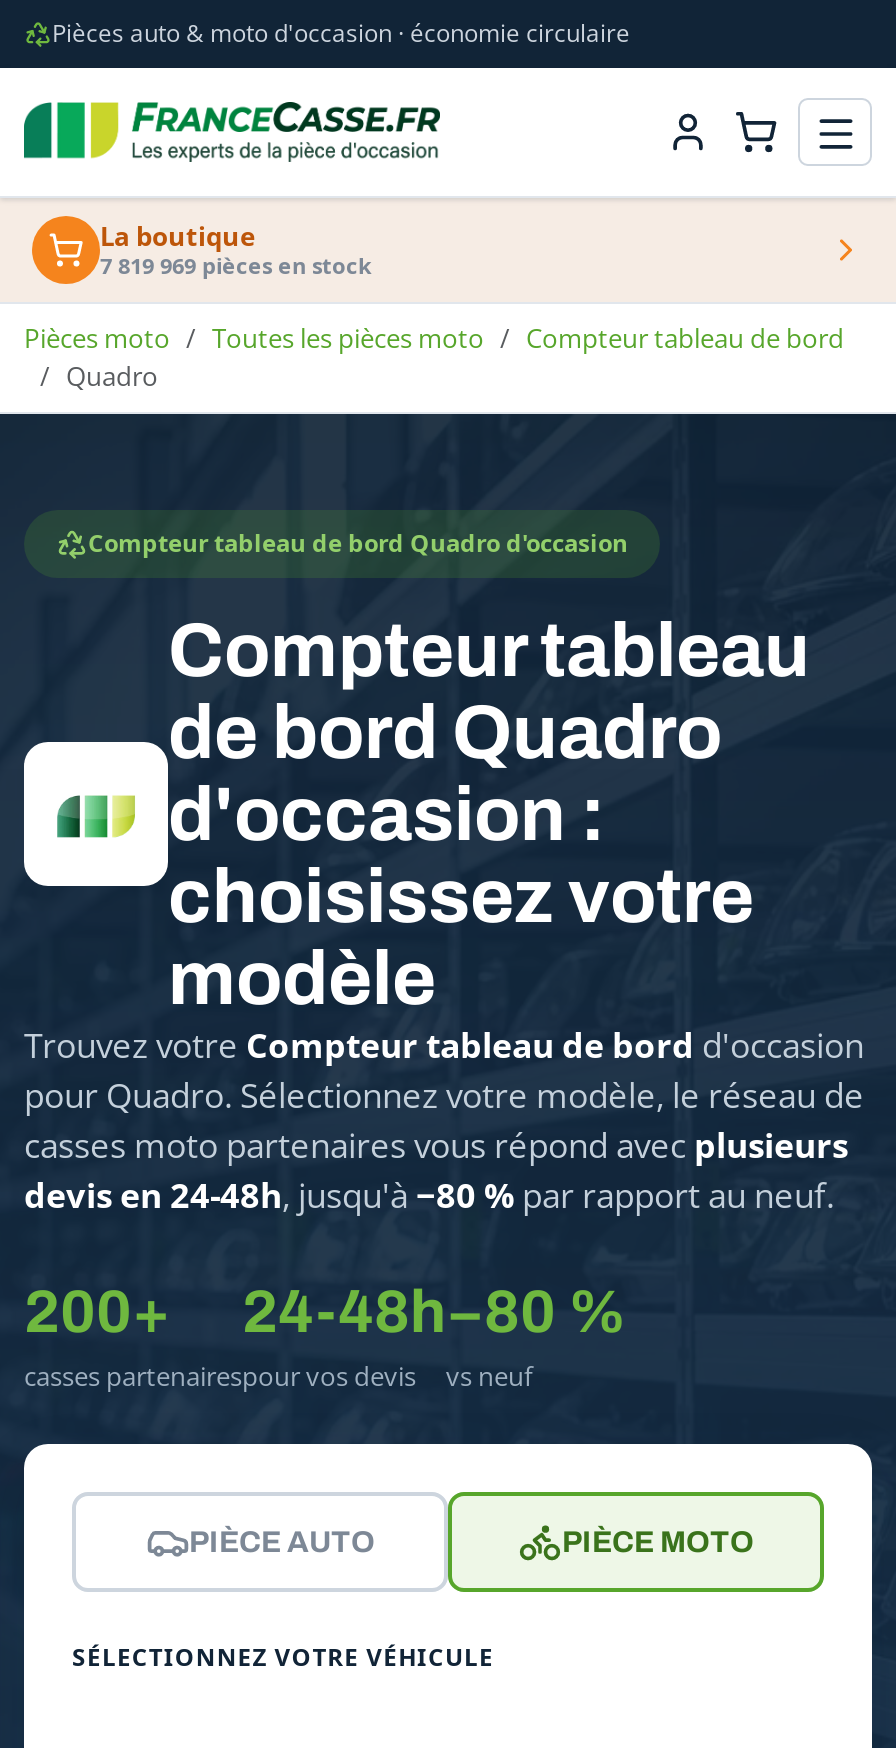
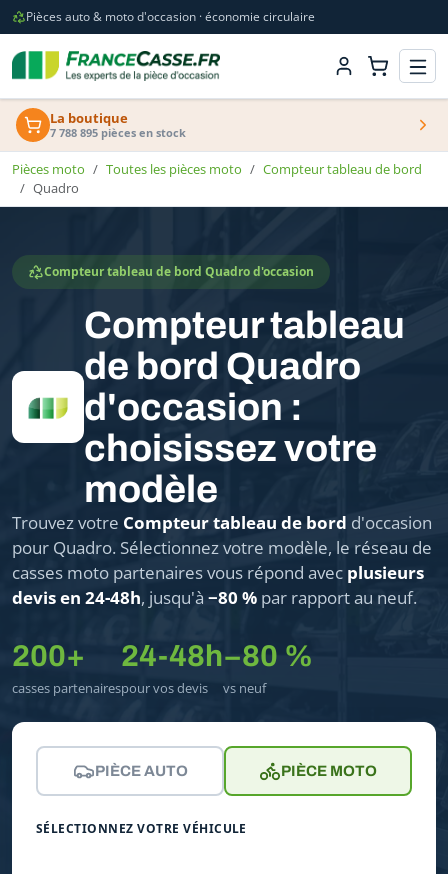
[100,250,372,280] 7 819 969 pièces en stock -> [50,125,186,140] 7 788 895 pièces en stock

